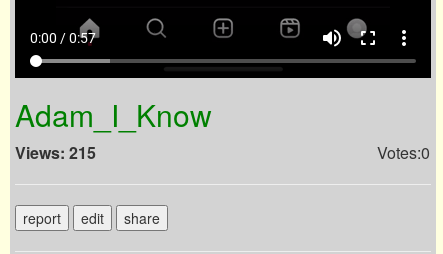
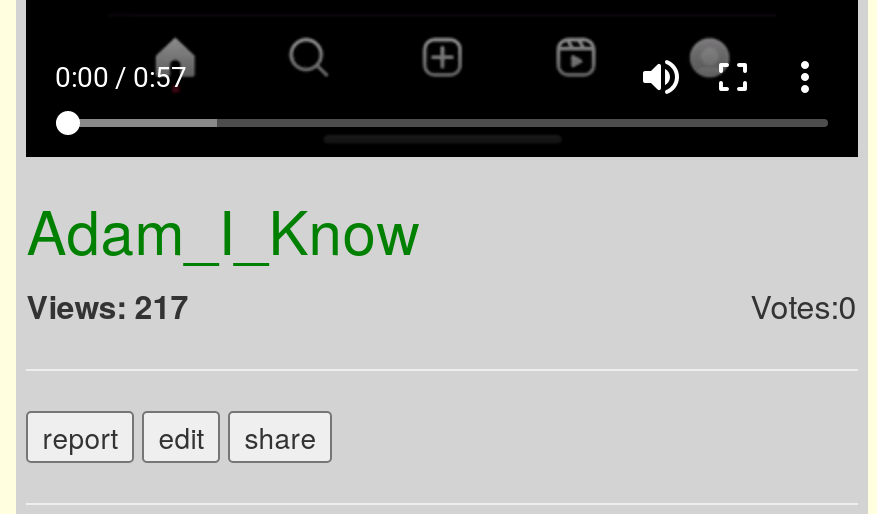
[15,140,96,163] Views: 215 -> [26,282,188,328] Views: 217

